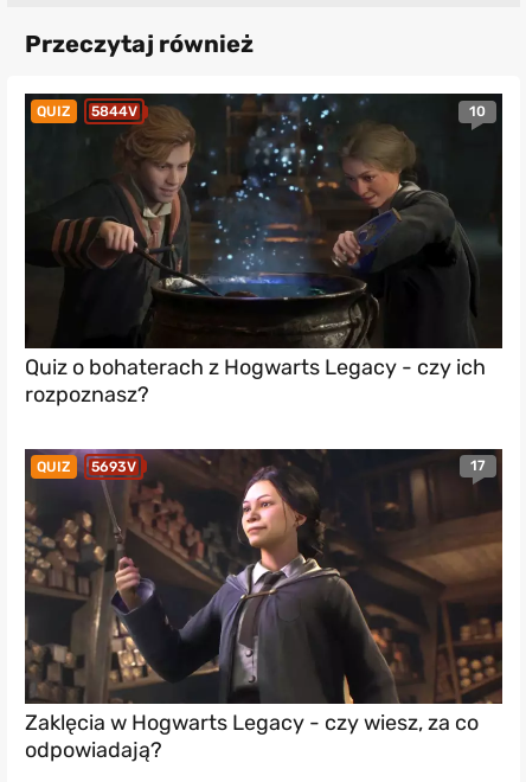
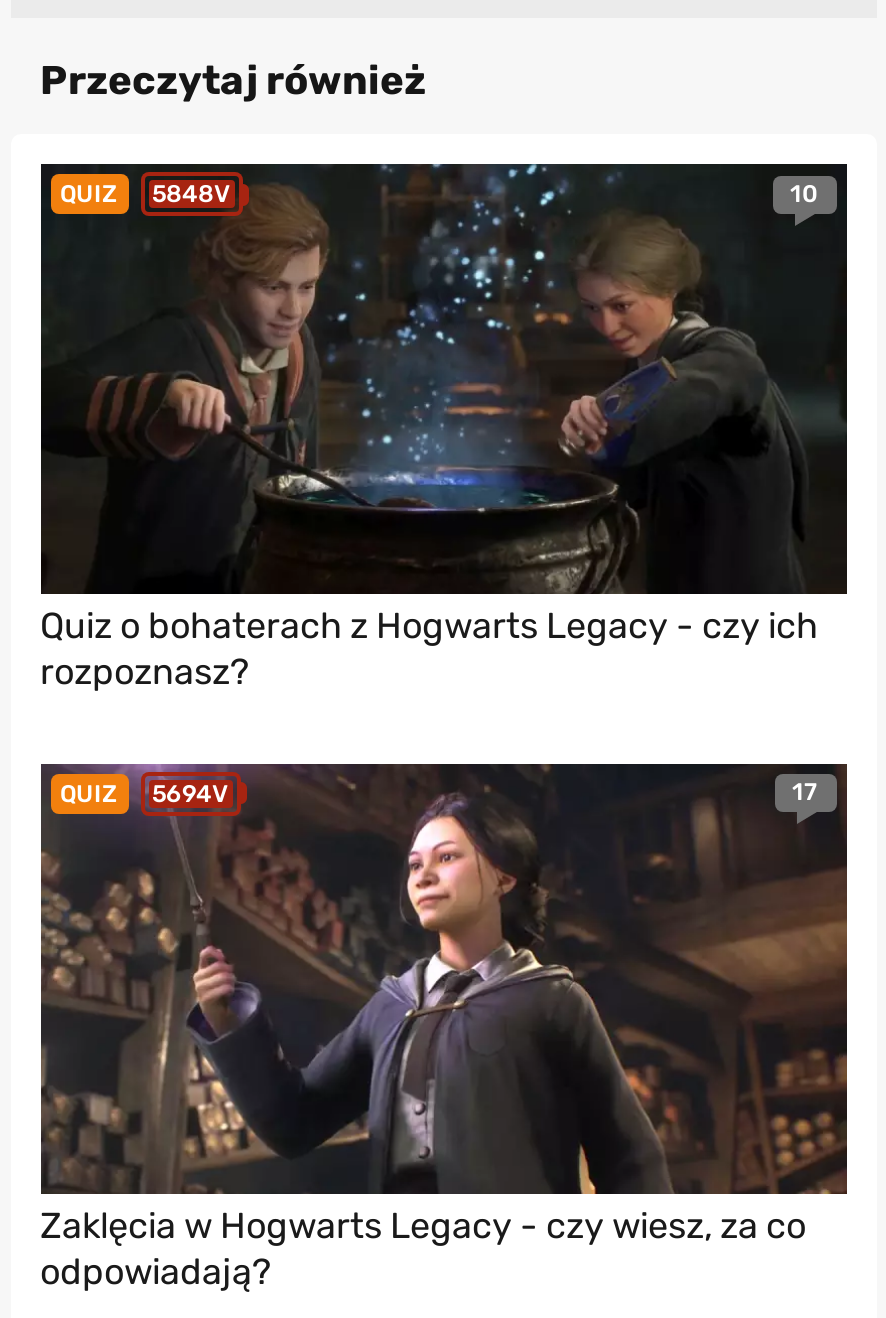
[36,103,137,120] QUIZ 5844V -> [60,180,230,208] QUIZ 5848V
[36,458,136,475] QUIZ 5693V -> [60,779,228,807] QUIZ 5694V

